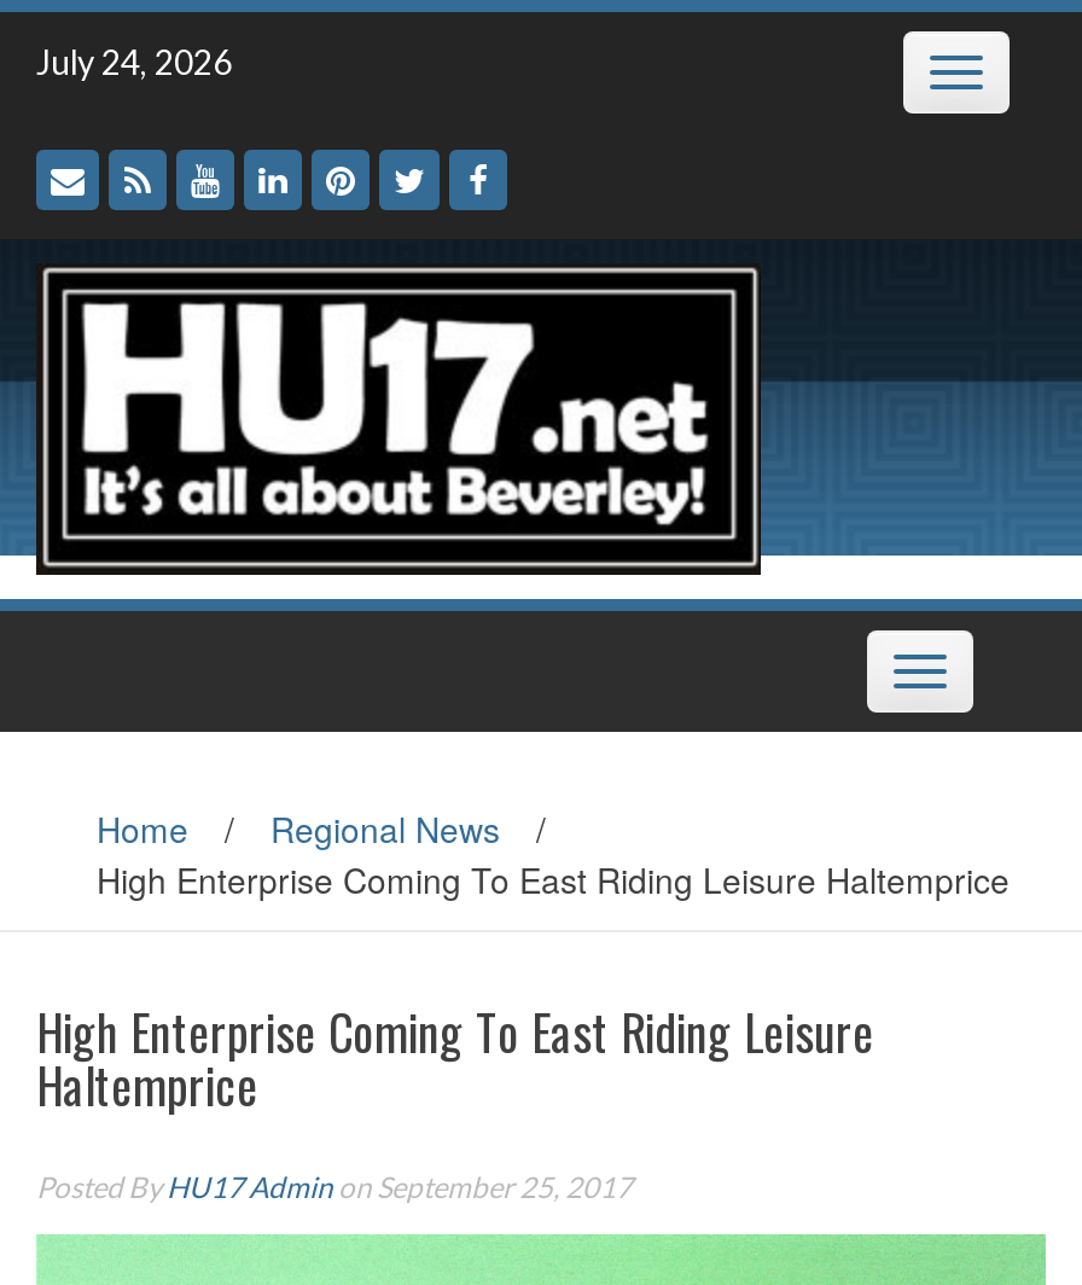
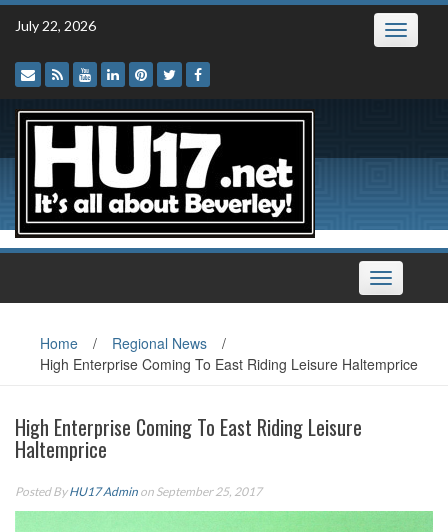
[36,41,232,82] July 24, 2026 -> [15,17,96,34] July 22, 2026

